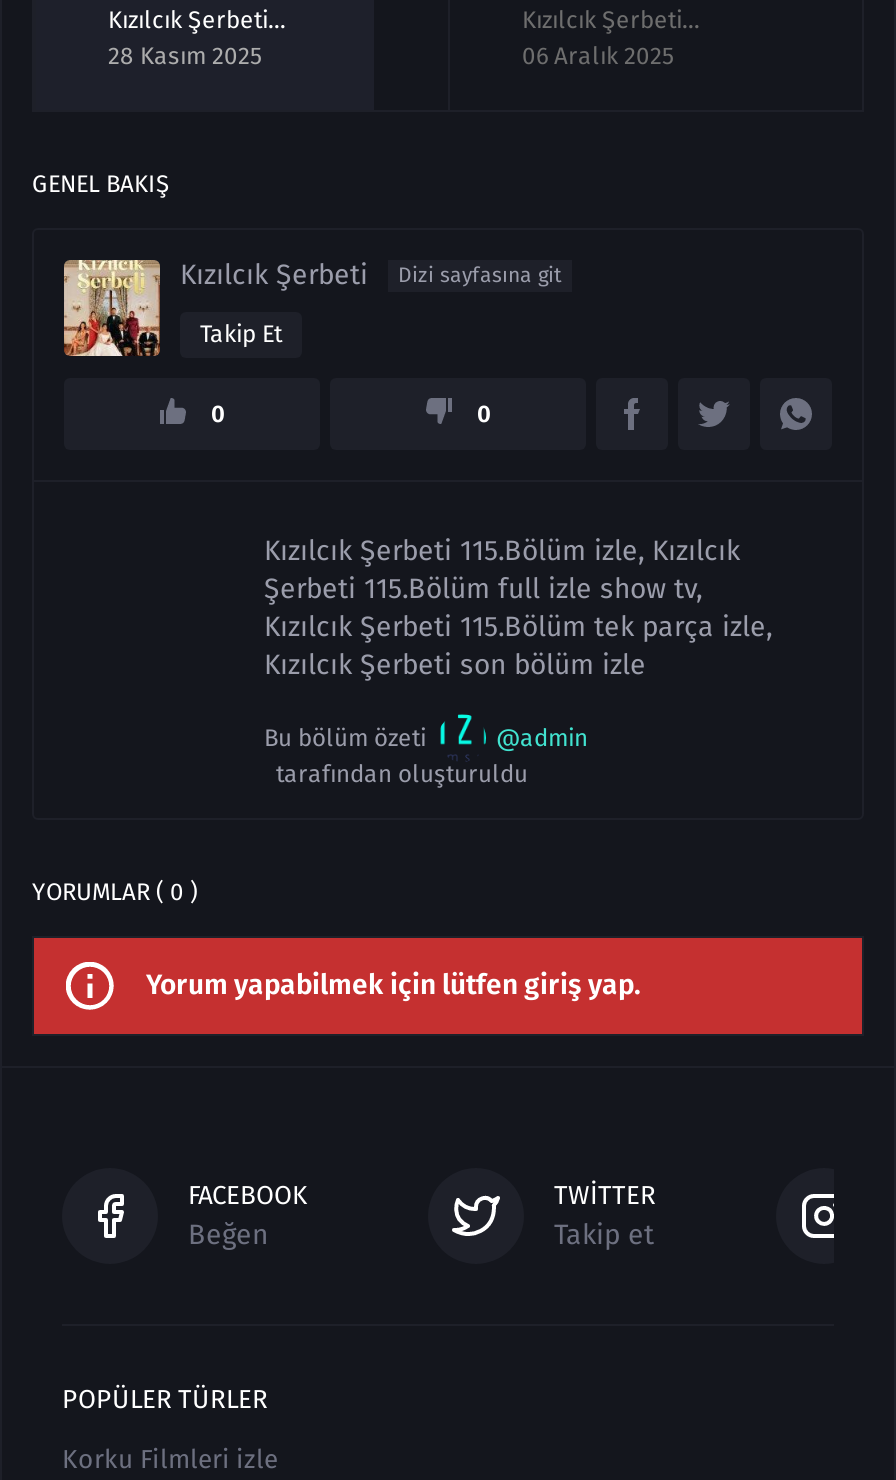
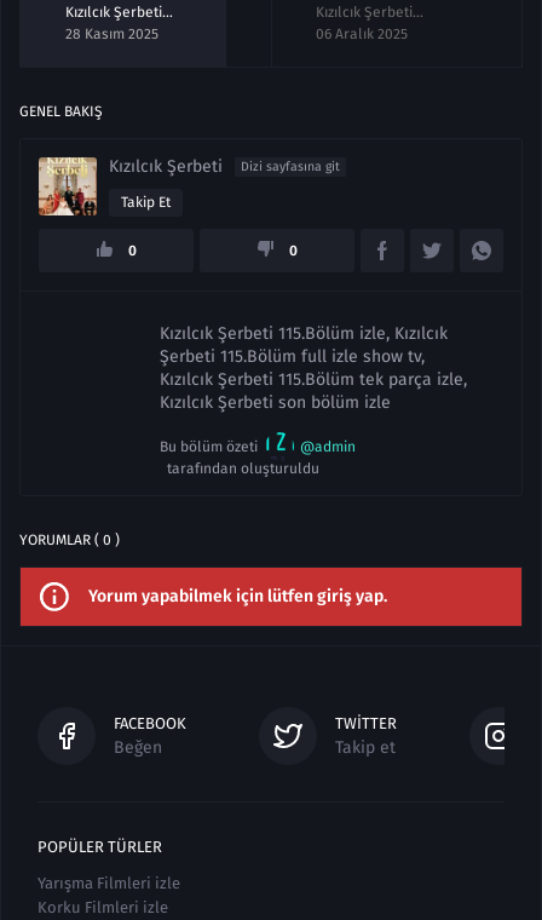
none -> [38,874,180,892] Yarışma Filmleri izle

